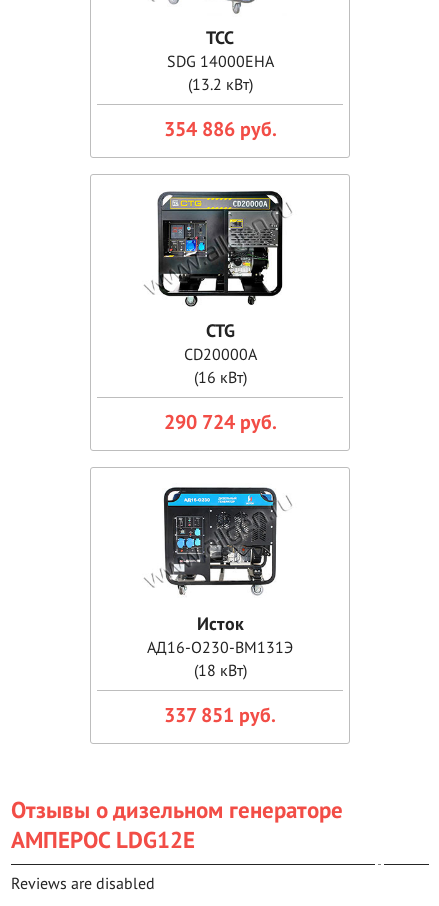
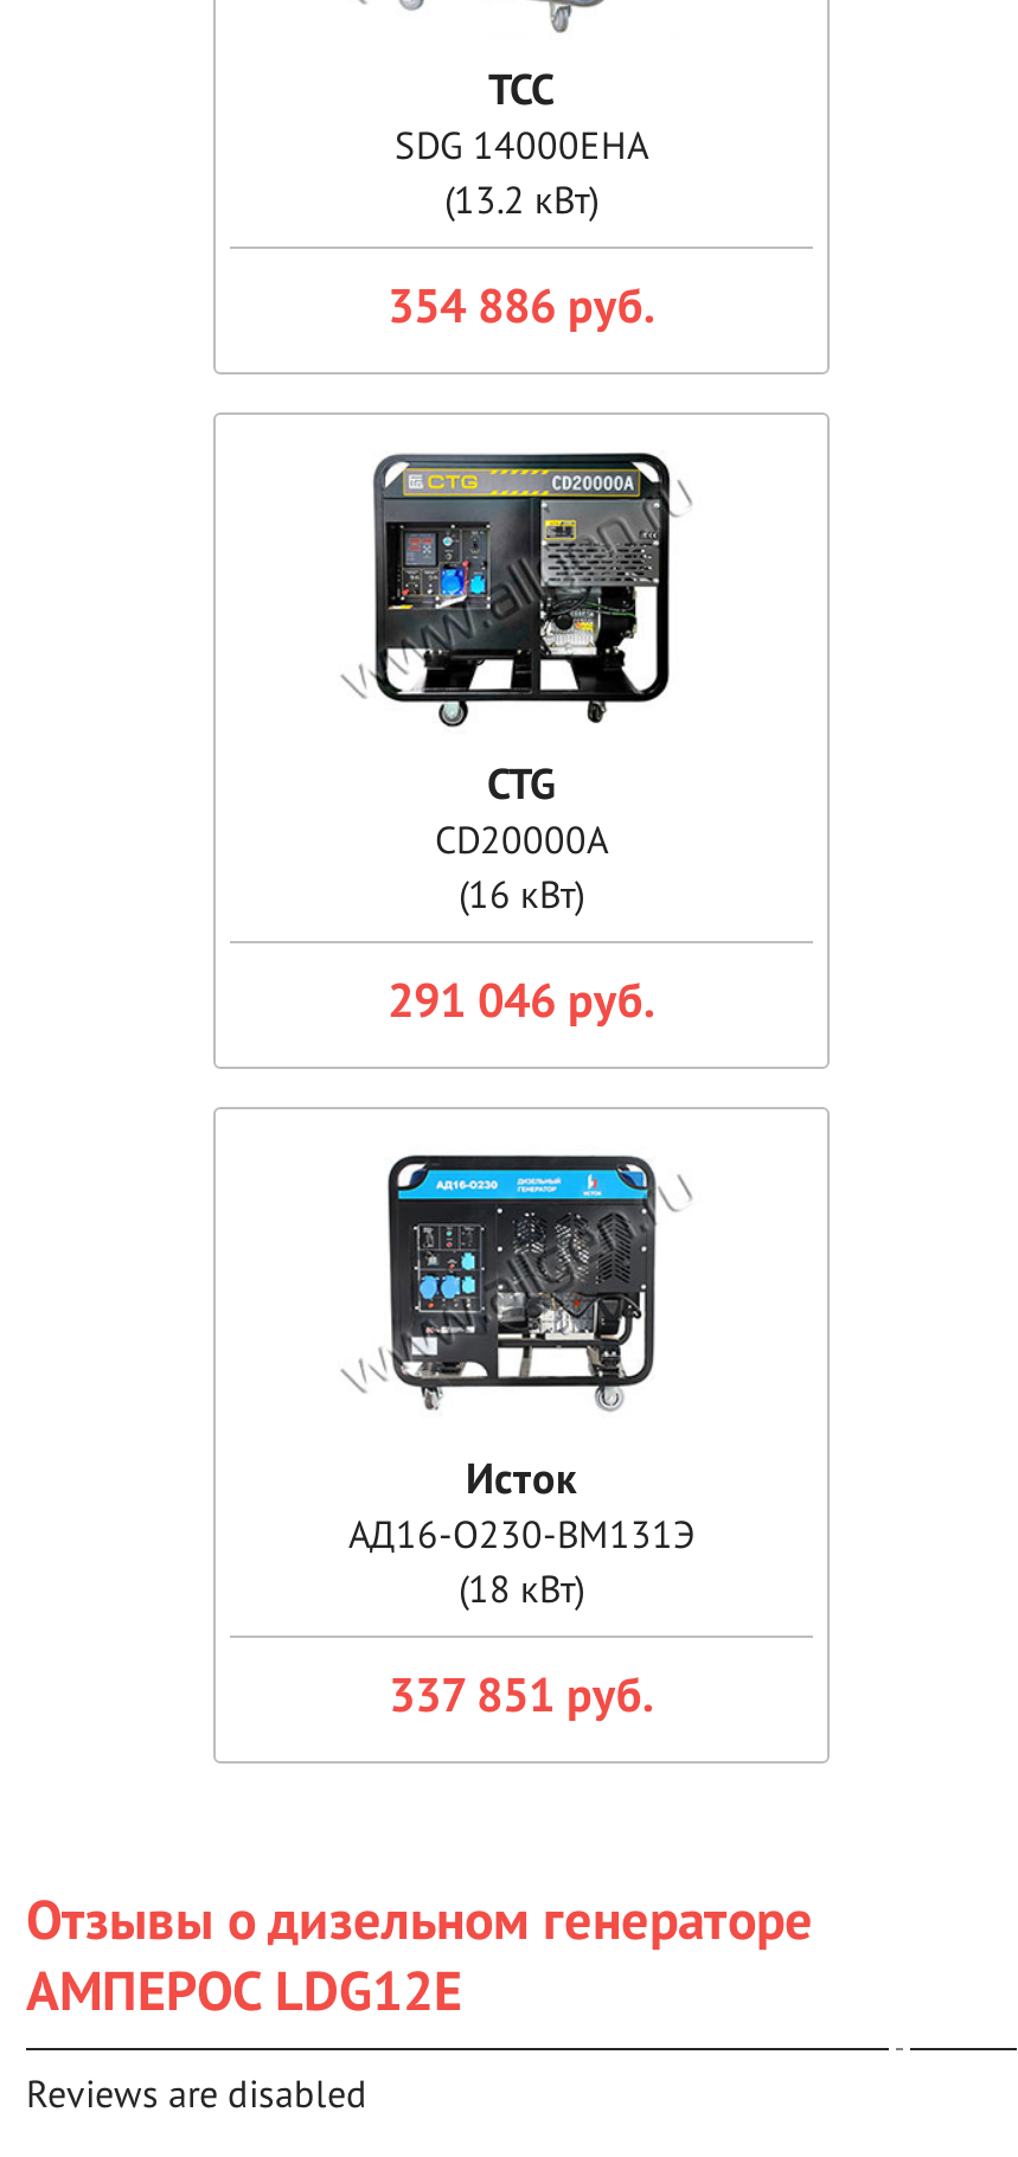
[163,411,276,435] 290 724 руб. -> [388,975,655,1032] 291 046 руб.

